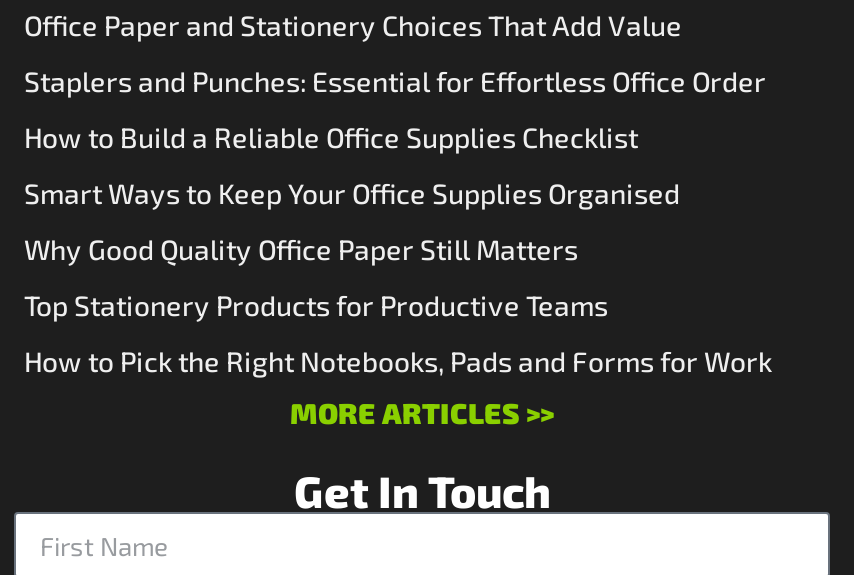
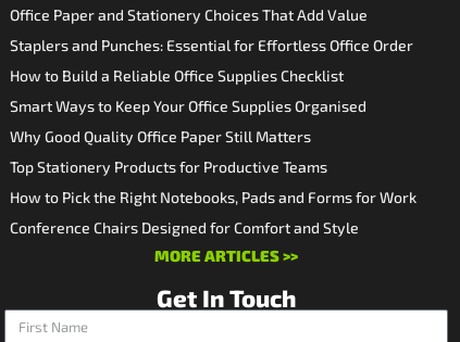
none -> [10,218,359,236] Conference Chairs Designed for Comfort and Style

